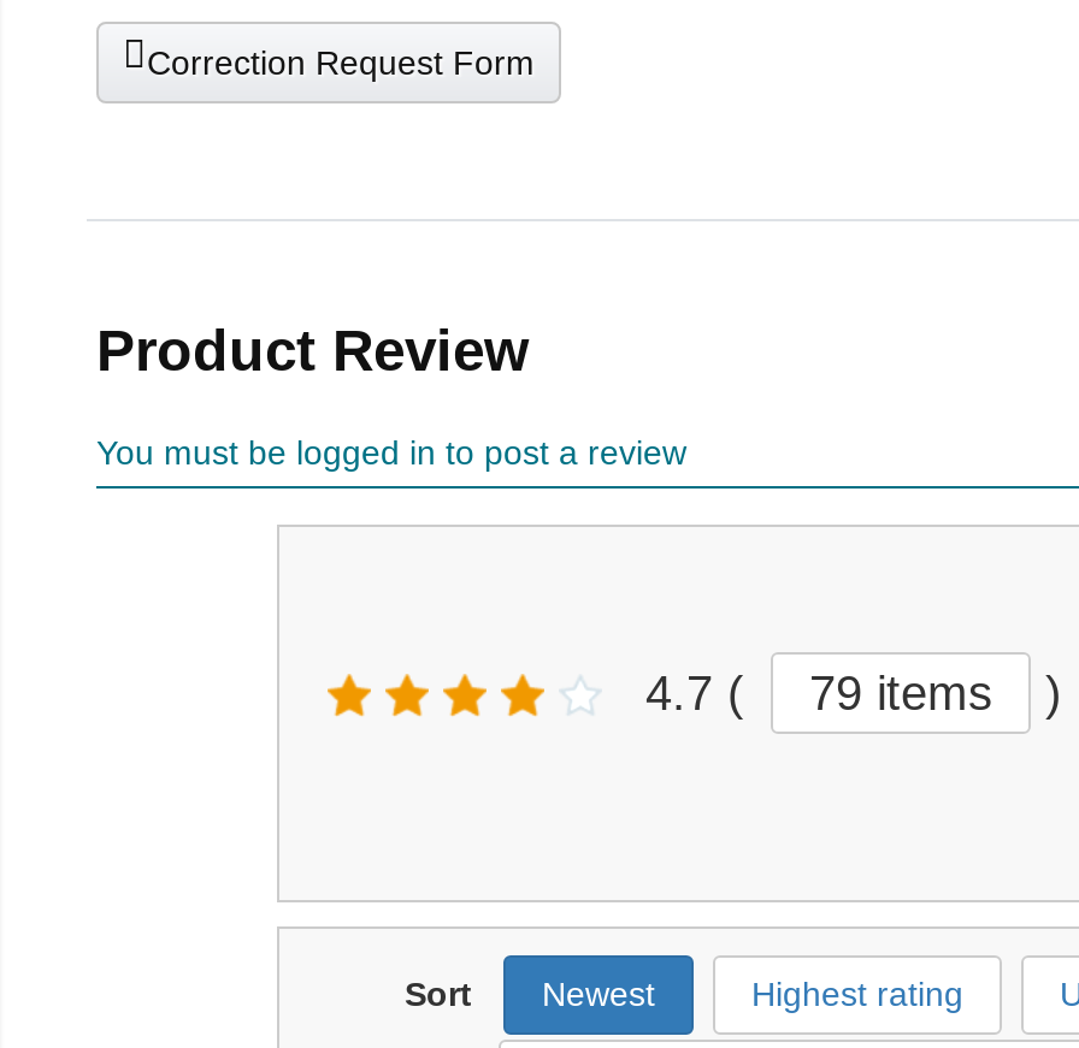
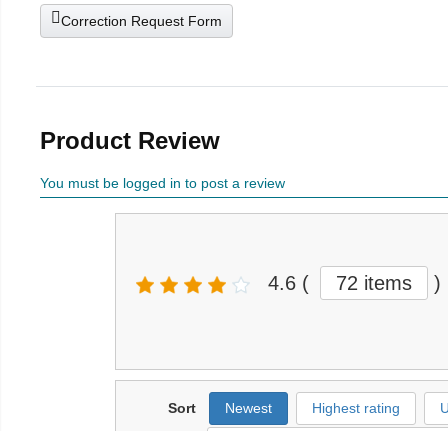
[631,666,759,719] 4.7 ( -> [262,272,315,294] 4.6 (
[809,666,992,719] 79 items -> [336,272,412,294] 72 items

